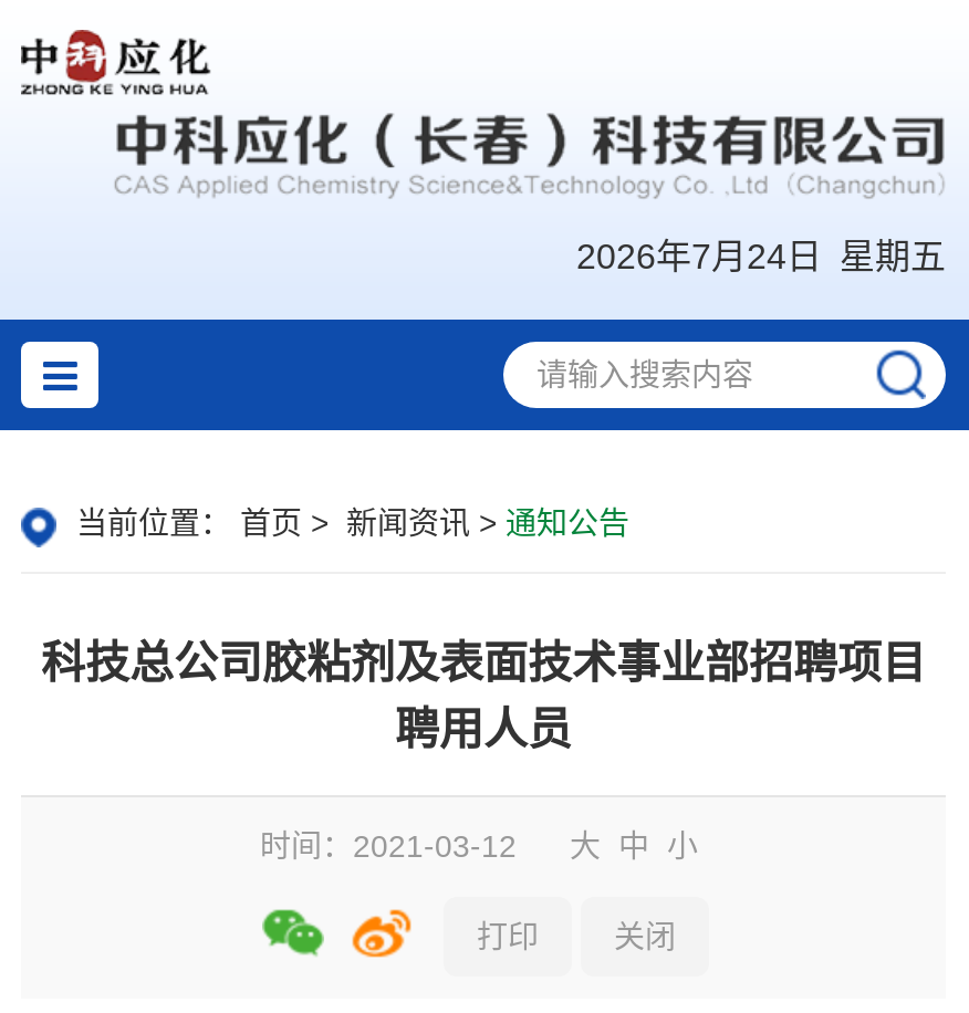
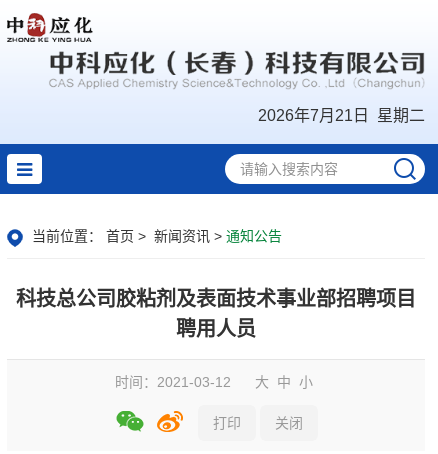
[576,237,946,275] 2026年7月24日 星期五 -> [258,107,425,124] 2026年7月21日 星期二

